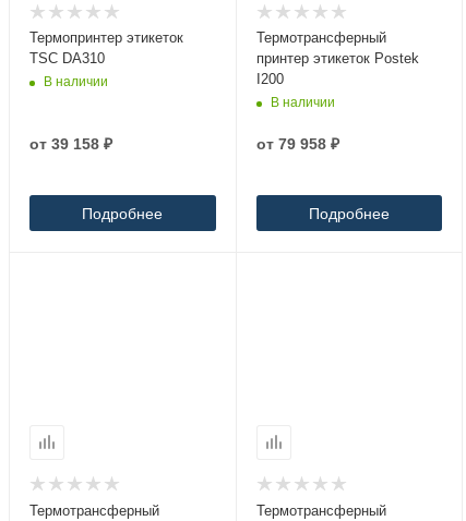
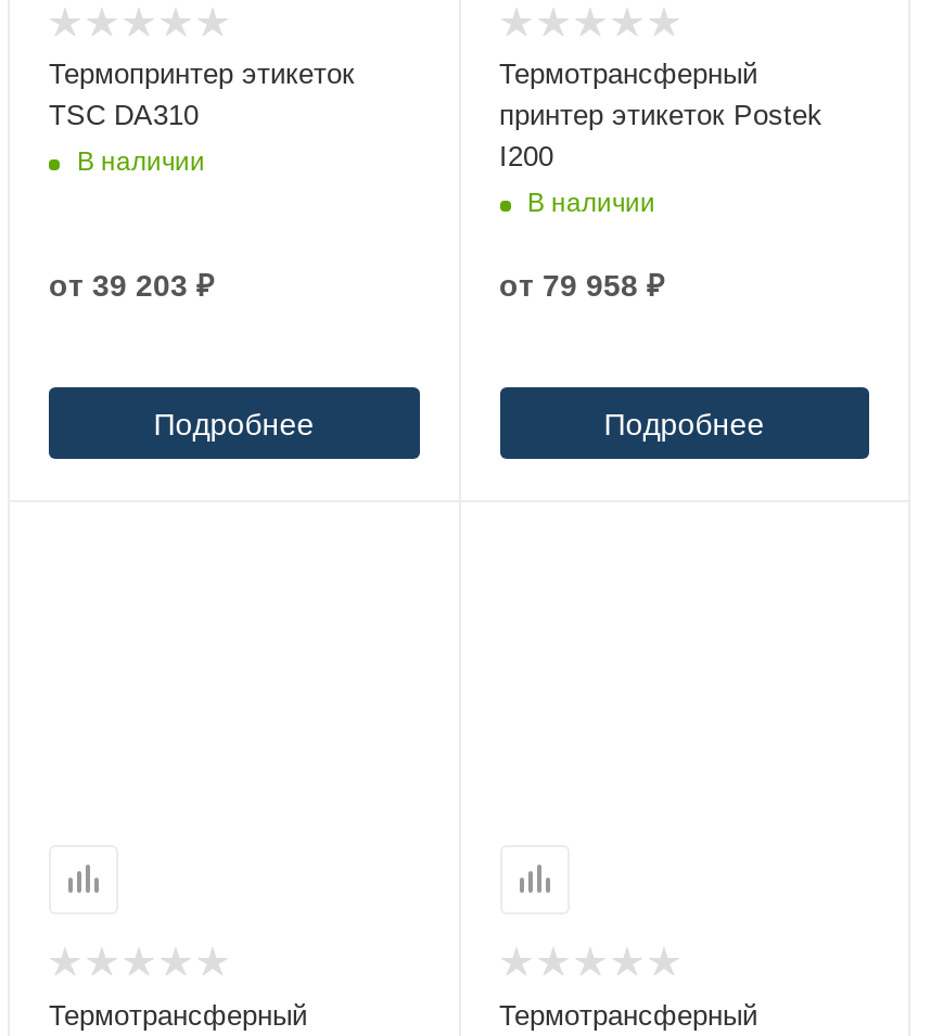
[29,135,112,153] от 39 158 ₽ -> [49,268,214,303] от 39 203 ₽

